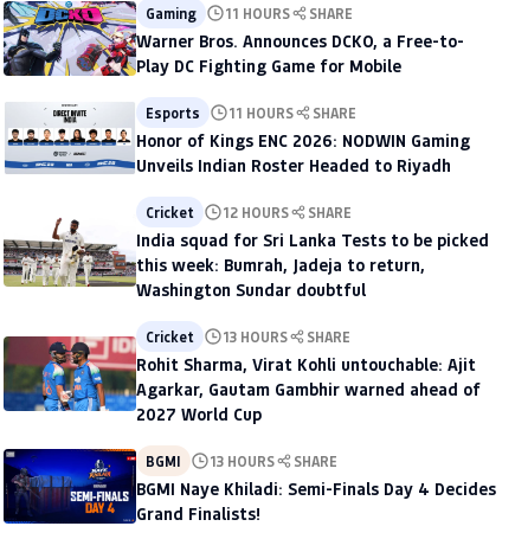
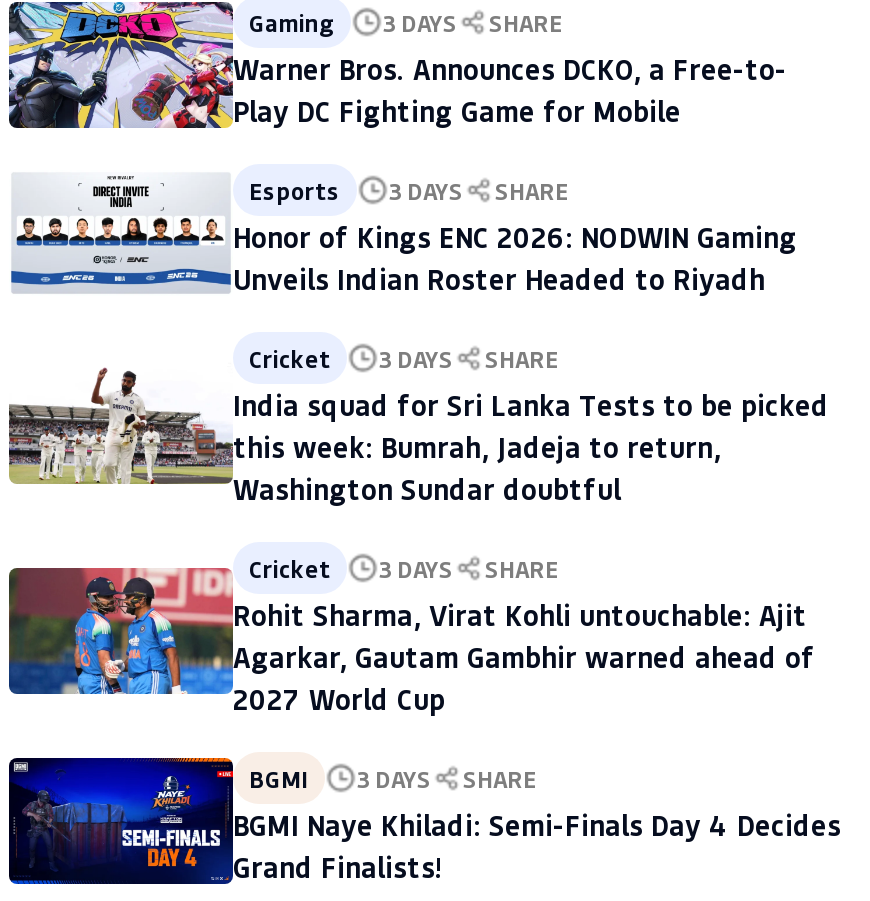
[146,4,353,23] Gaming 11 HOURS SHARE -> [249,7,563,39] Gaming 3 DAYS SHARE
[146,104,356,123] Esports 11 HOURS SHARE -> [249,175,569,207] Esports 3 DAYS SHARE
[146,203,352,222] Cricket 12 HOURS SHARE -> [249,343,559,375] Cricket 3 DAYS SHARE
[146,328,350,346] Cricket 13 HOURS SHARE -> [249,553,559,585] Cricket 3 DAYS SHARE
[146,452,337,471] BGMI 13 HOURS SHARE -> [249,763,537,795] BGMI 3 DAYS SHARE

